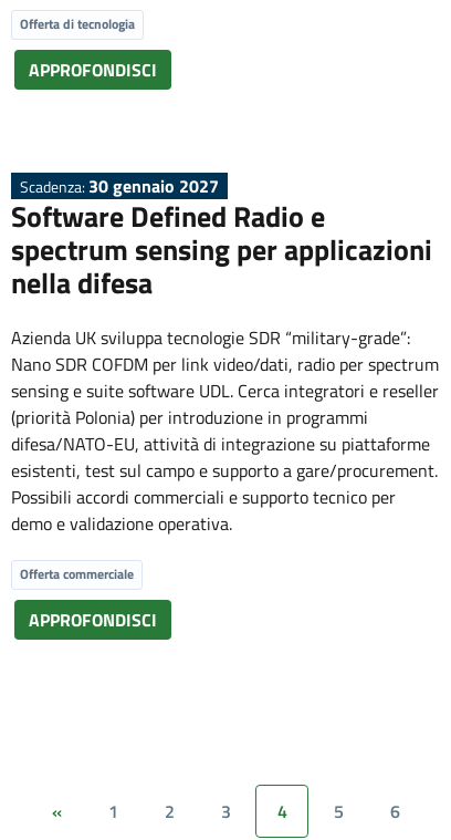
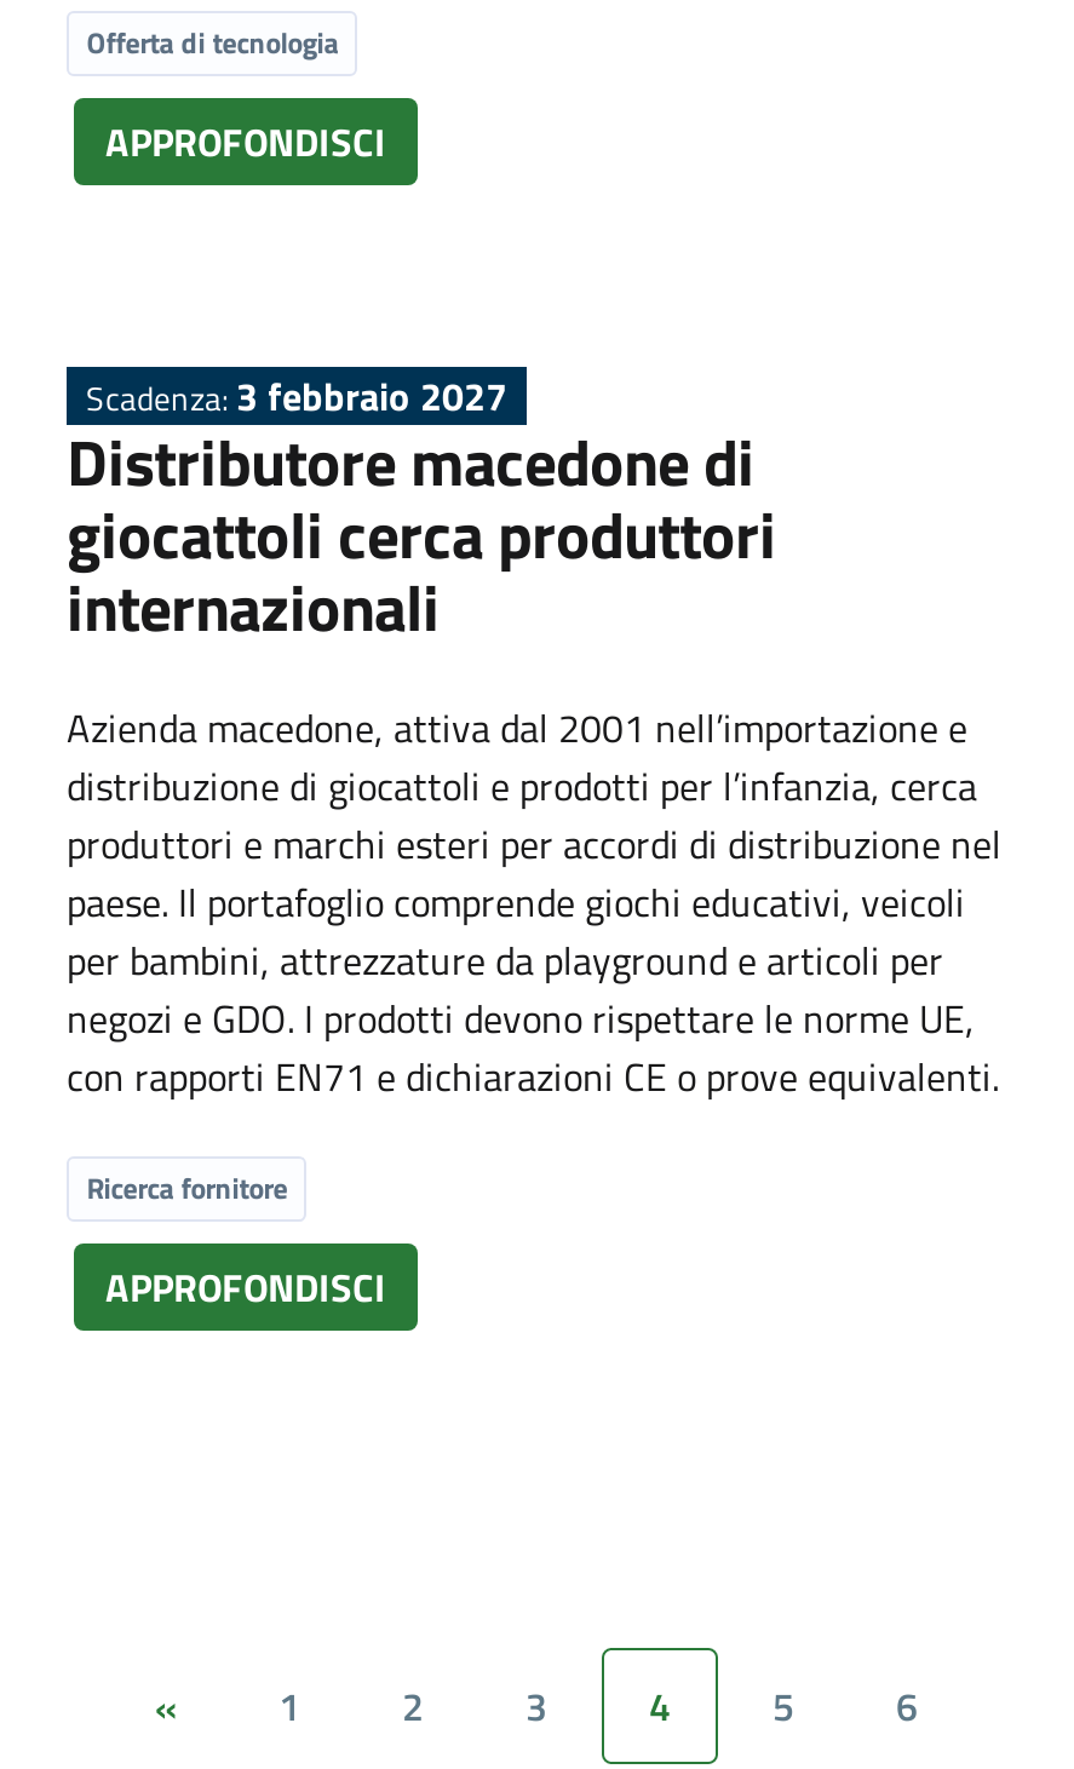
[11,173,439,537] Scadenza:30 gennaio 2027 | Software Defined Radio e | spectrum sensing per applicazioni | nella difesa | Azienda UK sviluppa tecnologie SDR “military-grade”: | Nano SDR COFDM per link video/dati, radio per spectrum | sensing e suite software UDL. Cerca integratori e reseller | (priorità Polonia) per introduzione in programmi | difesa/NATO-EU, attività di integrazione su piattaforme | esistenti, test sul campo e supporto a gare/procurement. | Possibili accordi commerciali e supporto tecnico per | demo e validazione operativa. -> [67,367,1001,1105] Scadenza:3 febbraio 2027 | Distributore macedone di | giocattoli cerca produttori | internazionali | Azienda macedone, attiva dal 2001 nell’importazione e | distribuzione di giocattoli e prodotti per l’infanzia, cerca | produttori e marchi esteri per accordi di distribuzione nel | paese. Il portafoglio comprende giochi educativi, veicoli | per bambini, attrezzature da playground e articoli per | negozi e GDO. I prodotti devono rispettare le norme UE, | con rapporti EN71 e dichiarazioni CE o prove equivalenti.
[20,563,134,584] Offerta commerciale -> [86,1164,287,1210] Ricerca fornitore

